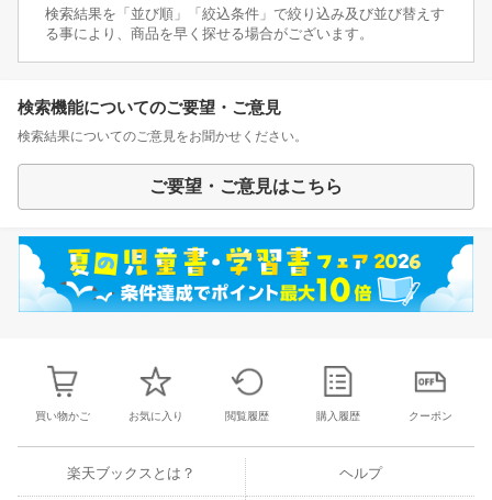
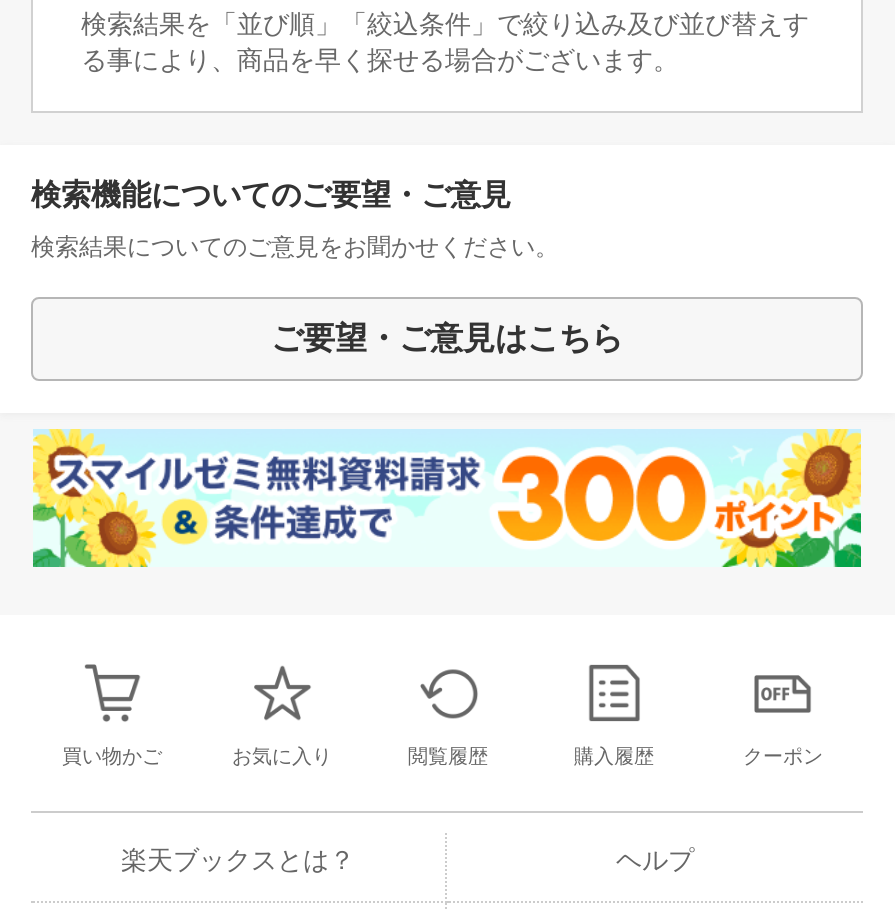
[18,235,474,313] [image] -> [31,427,863,569] [image]

